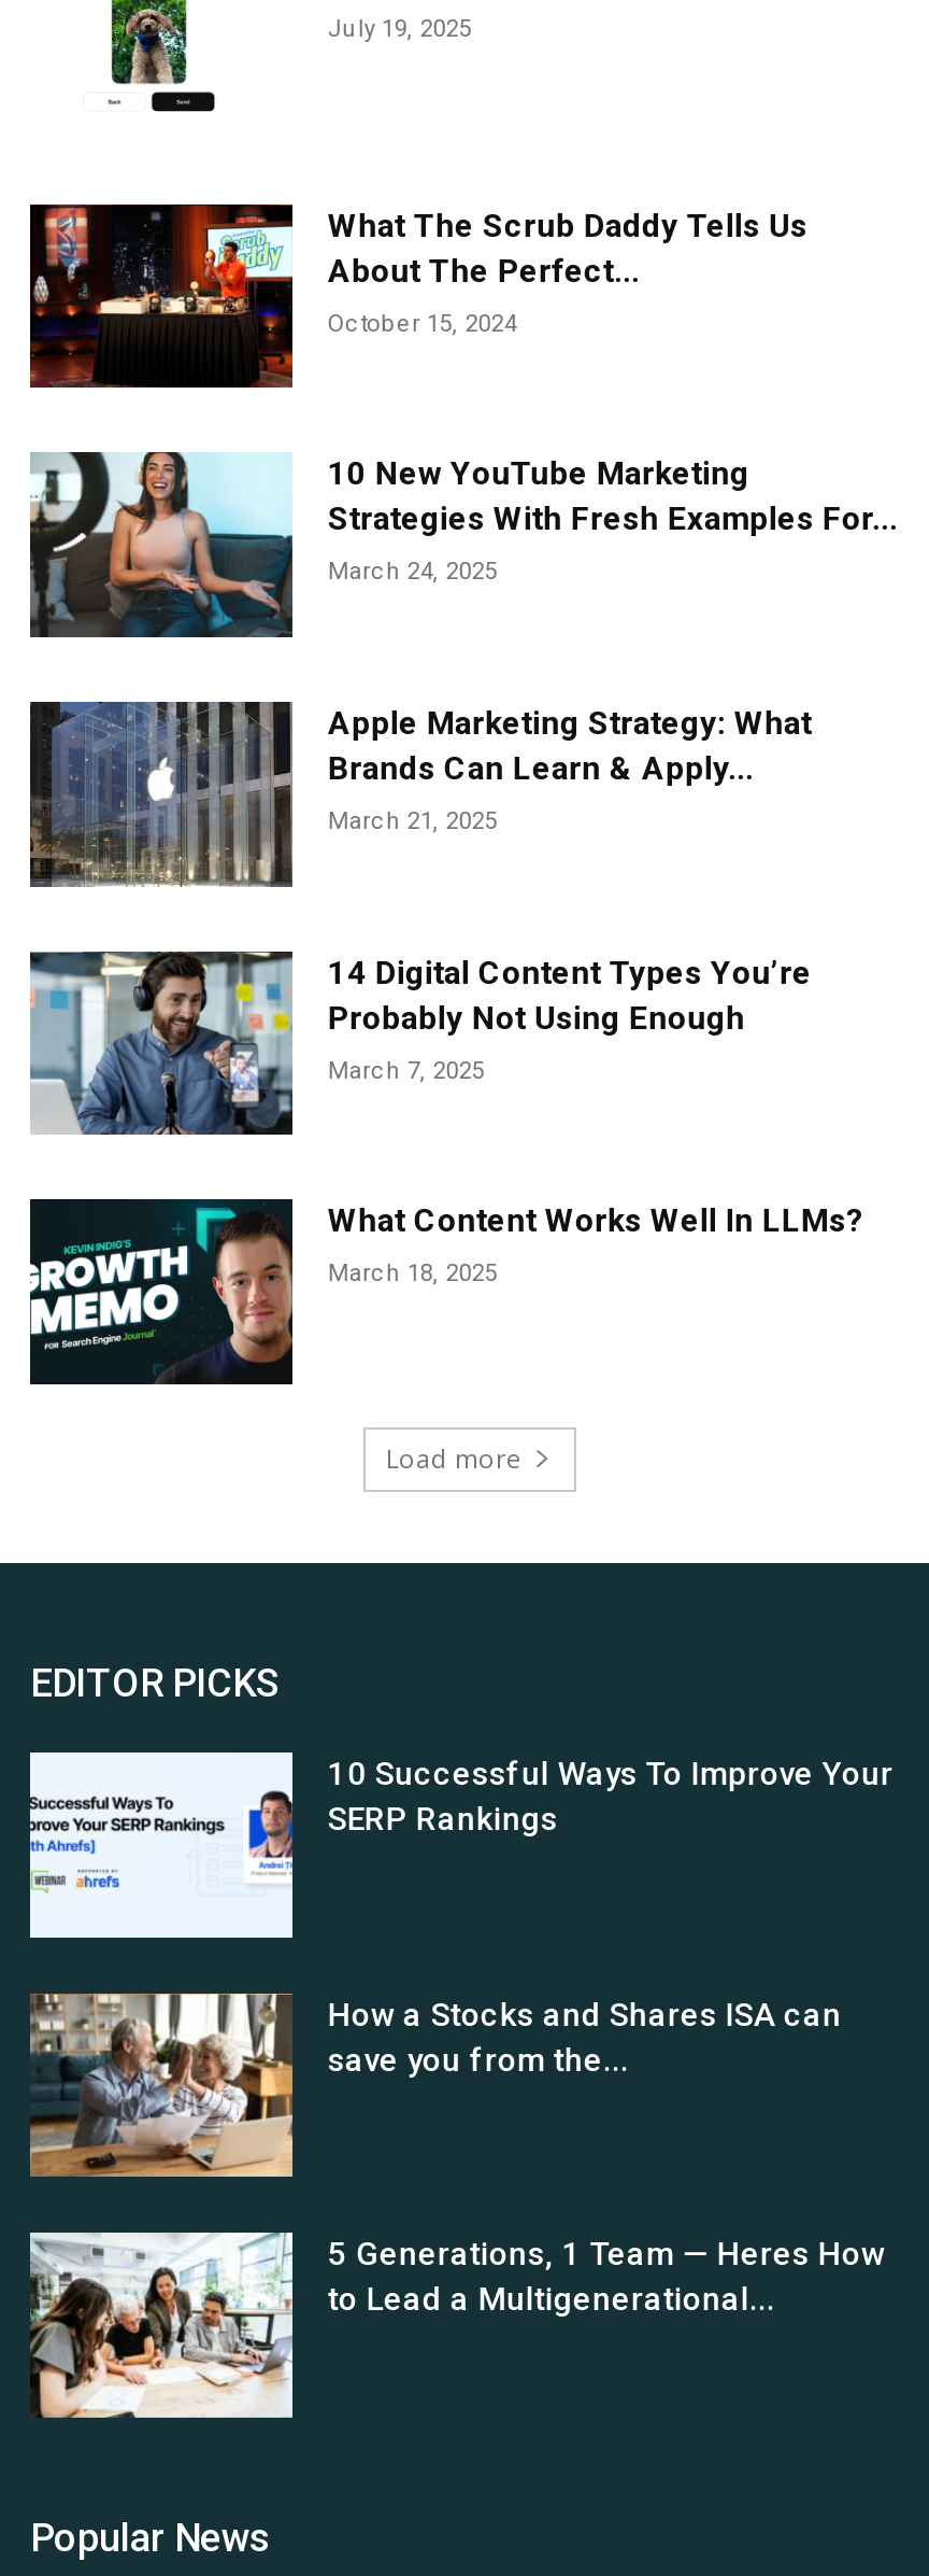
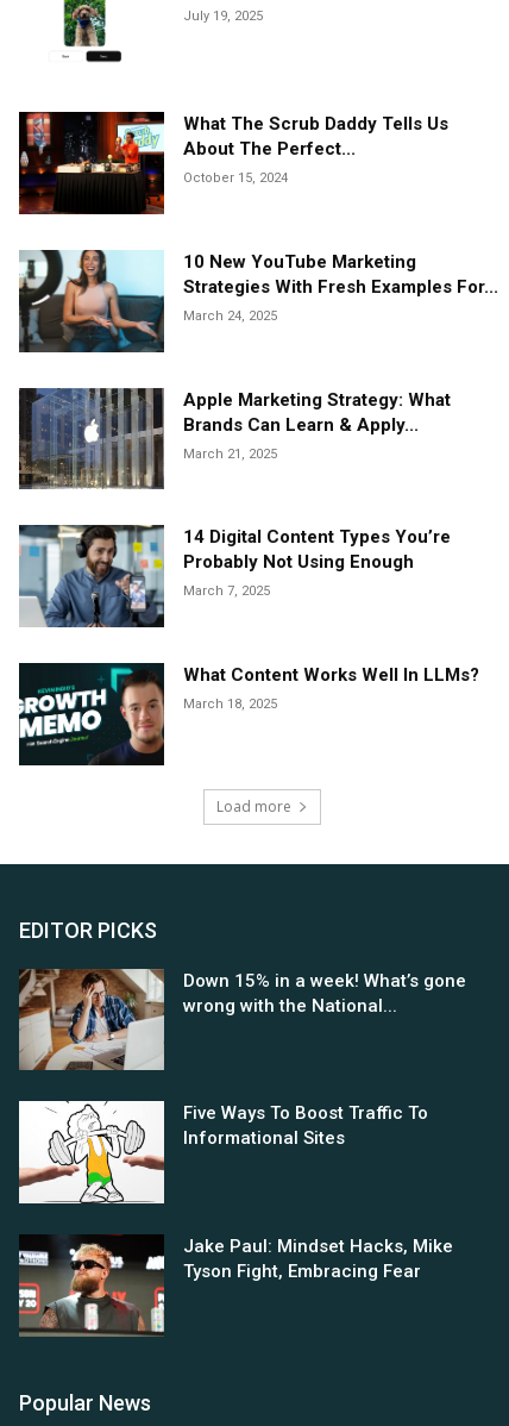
[28,1750,893,1940] [image] | 10 Successful Ways To Improve Your | SERP Rankings -> [18,968,467,1071] [image] | Down 15% in a week! What’s gone | wrong with the National...
[28,1991,842,2179] [image] | How a Stocks and Shares ISA can | save you from the... -> [18,1100,429,1205] [image] | Five Ways To Boost Traffic To | Informational Sites
[28,2230,885,2420] [image] | 5 Generations, 1 Team — Heres How | to Lead a Multigenerational... -> [18,1234,454,1337] [image] | Jake Paul: Mindset Hacks, Mike | Tyson Fight, Embracing Fear

